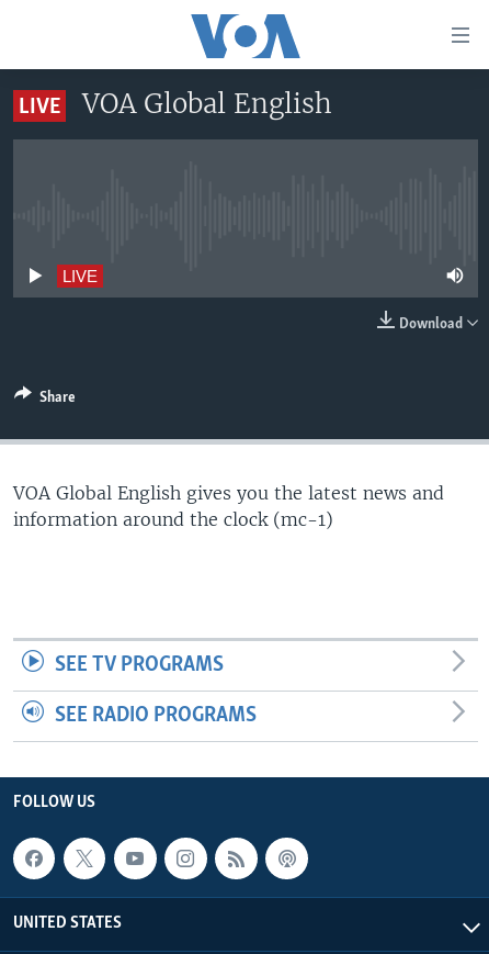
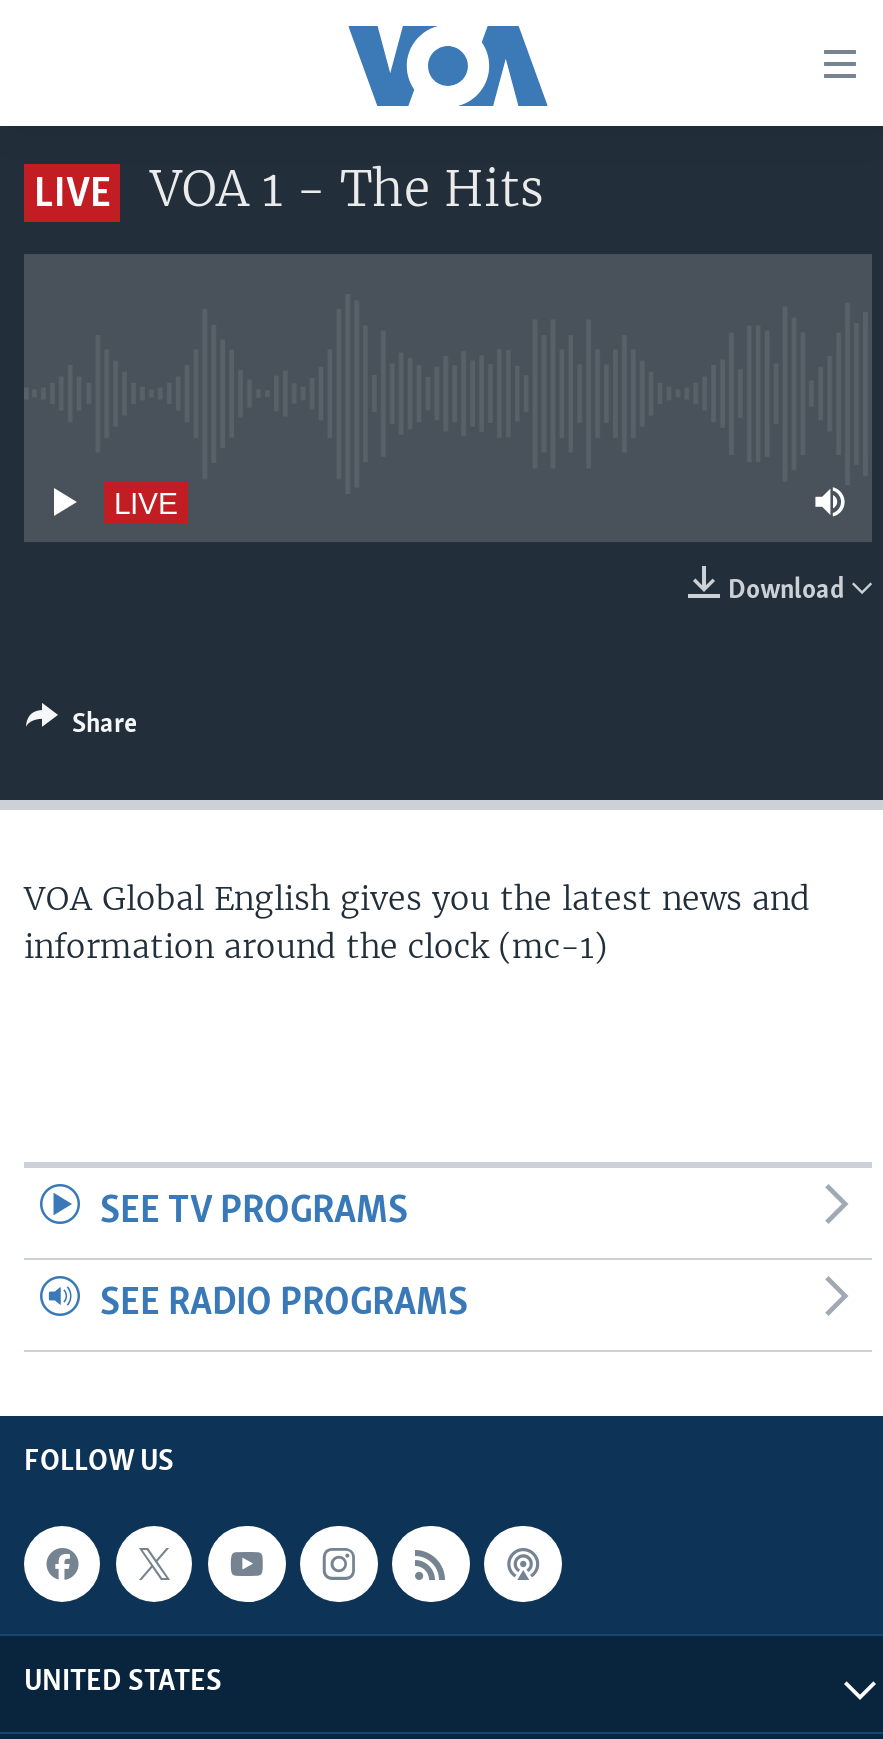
[82,87,332,121] VOA Global English -> [150,158,544,220] VOA 1 - The Hits

